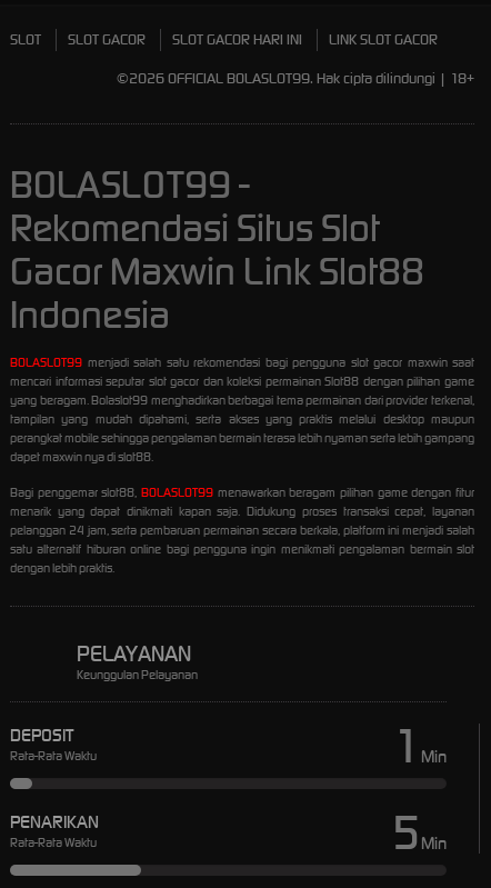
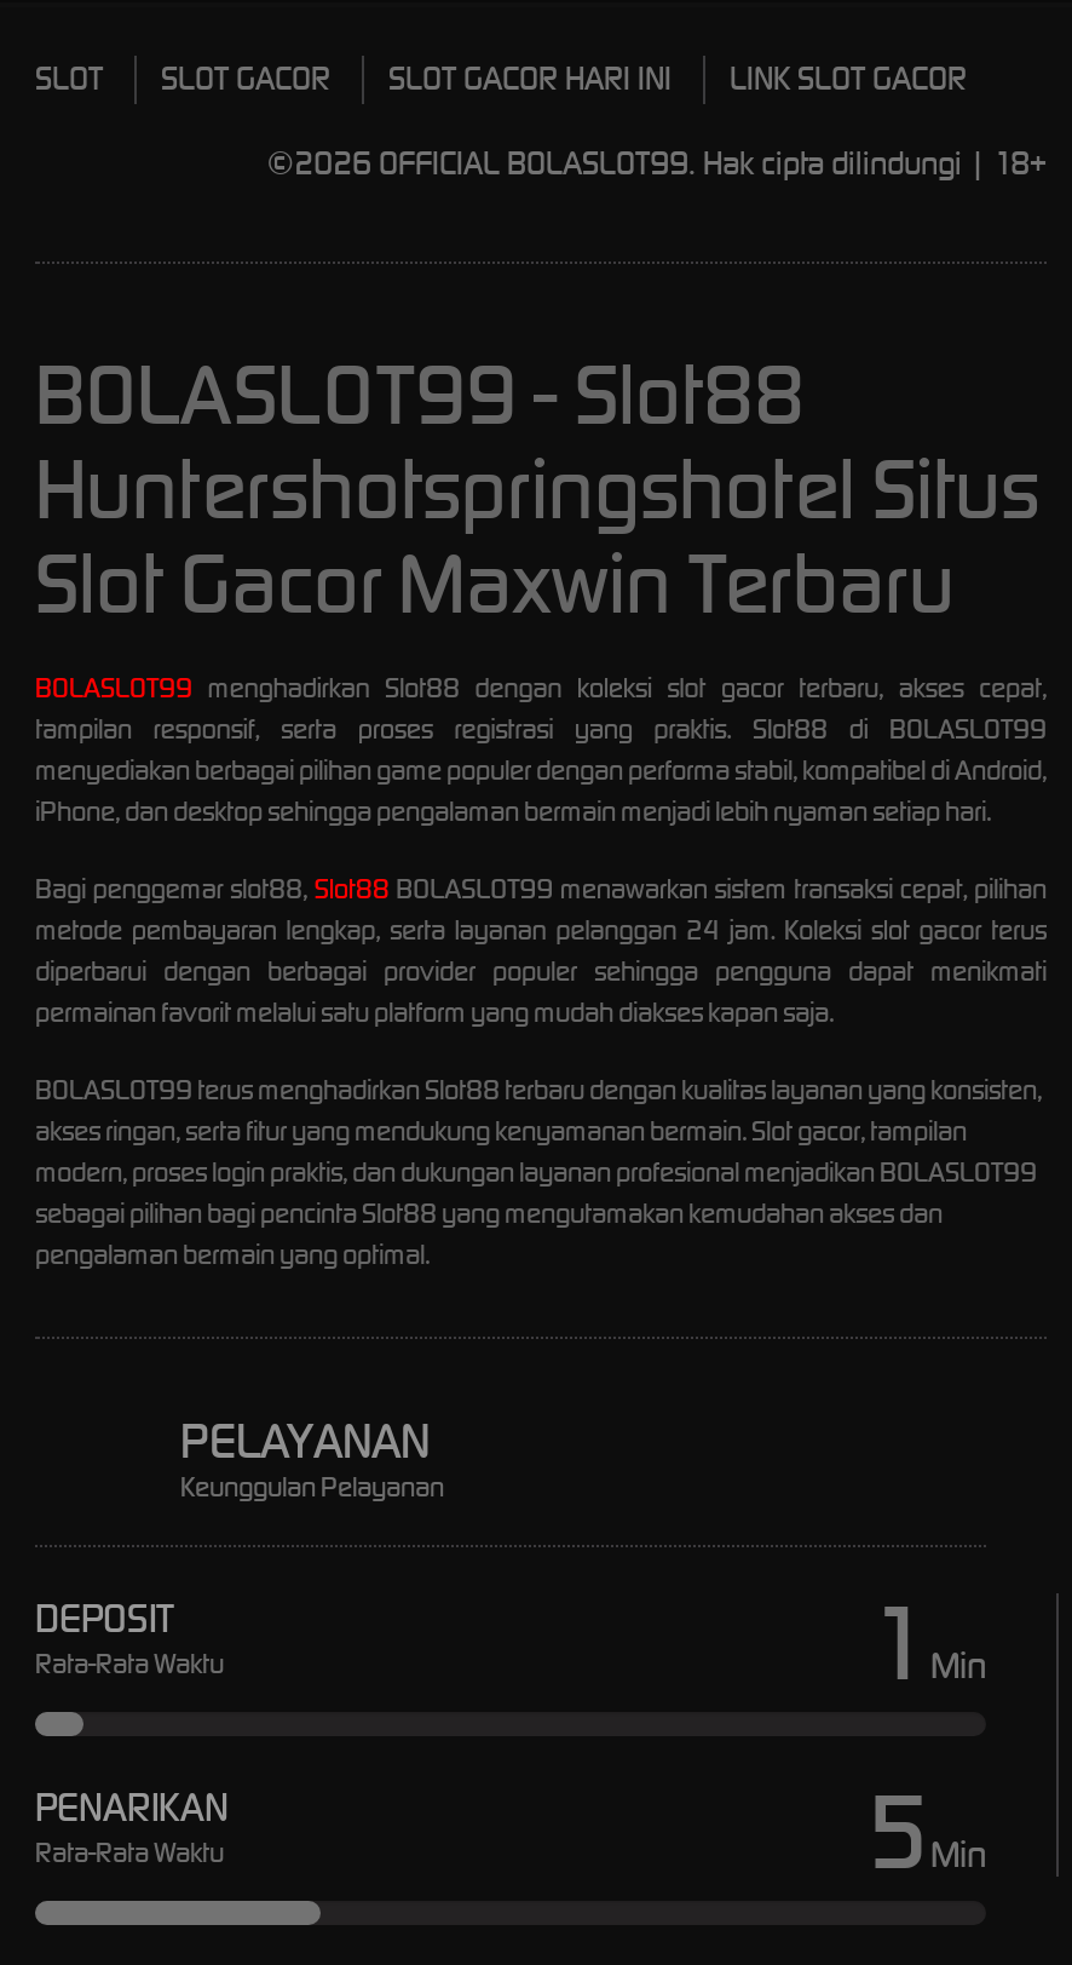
[10,161,474,575] BOLASLOT99 - | Rekomendasi Situs Slot | Gacor Maxwin Link Slot88 | Indonesia | BOLASLOT99 menjadi salah satu rekomendasi bagi pengguna slot gacor maxwin saat | mencari informasi seputar slot gacor dan koleksi permainan Slot88 dengan pilihan game | yang beragam. Bolaslot99 menghadirkan berbagai tema permainan dari provider terkenal, | tampilan yang mudah dipahami, serta akses yang praktis melalui desktop maupun | perangkat mobile sehingga pengalaman bermain terasa lebih nyaman serta lebih gampang | dapet maxwin nya di slot88. | Bagi penggemar slot88, BOLASLOT99 menawarkan beragam pilihan game dengan fitur | menarik yang dapat dinikmati kapan saja. Didukung proses transaksi cepat, layanan | pelanggan 24 jam, serta pembaruan permainan secara berkala, platform ini menjadi salah | satu alternatif hiburan online bagi pengguna ingin menikmati pengalaman bermain slot | dengan lebih praktis. -> [35,345,1047,1273] BOLASLOT99 - Slot88 | Huntershotspringshotel Situs | Slot Gacor Maxwin Terbaru | BOLASLOT99 menghadirkan Slot88 dengan koleksi slot gacor terbaru, akses cepat, | tampilan responsif, serta proses registrasi yang praktis. Slot88 di BOLASLOT99 | menyediakan berbagai pilihan game populer dengan performa stabil, kompatibel di Android, | iPhone, dan desktop sehingga pengalaman bermain menjadi lebih nyaman setiap hari. | Bagi penggemar slot88, Slot88 BOLASLOT99 menawarkan sistem transaksi cepat, pilihan | metode pembayaran lengkap, serta layanan pelanggan 24 jam. Koleksi slot gacor terus | diperbarui dengan berbagai provider populer sehingga pengguna dapat menikmati | permainan favorit melalui satu platform yang mudah diakses kapan saja. | BOLASLOT99 terus menghadirkan Slot88 terbaru dengan kualitas layanan yang konsisten, | akses ringan, serta fitur yang mendukung kenyamanan bermain. Slot gacor, tampilan | modern, proses login praktis, dan dukungan layanan profesional menjadikan BOLASLOT99 | sebagai pilihan bagi pencinta Slot88 yang mengutamakan kemudahan akses dan | pengalaman bermain yang optimal.

